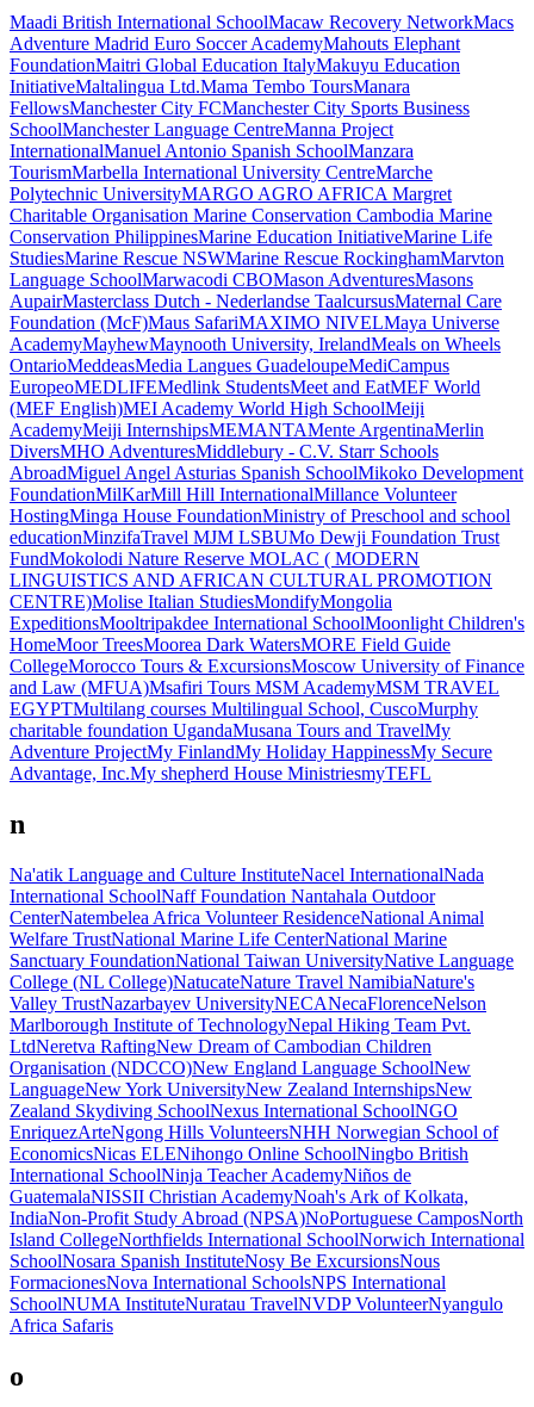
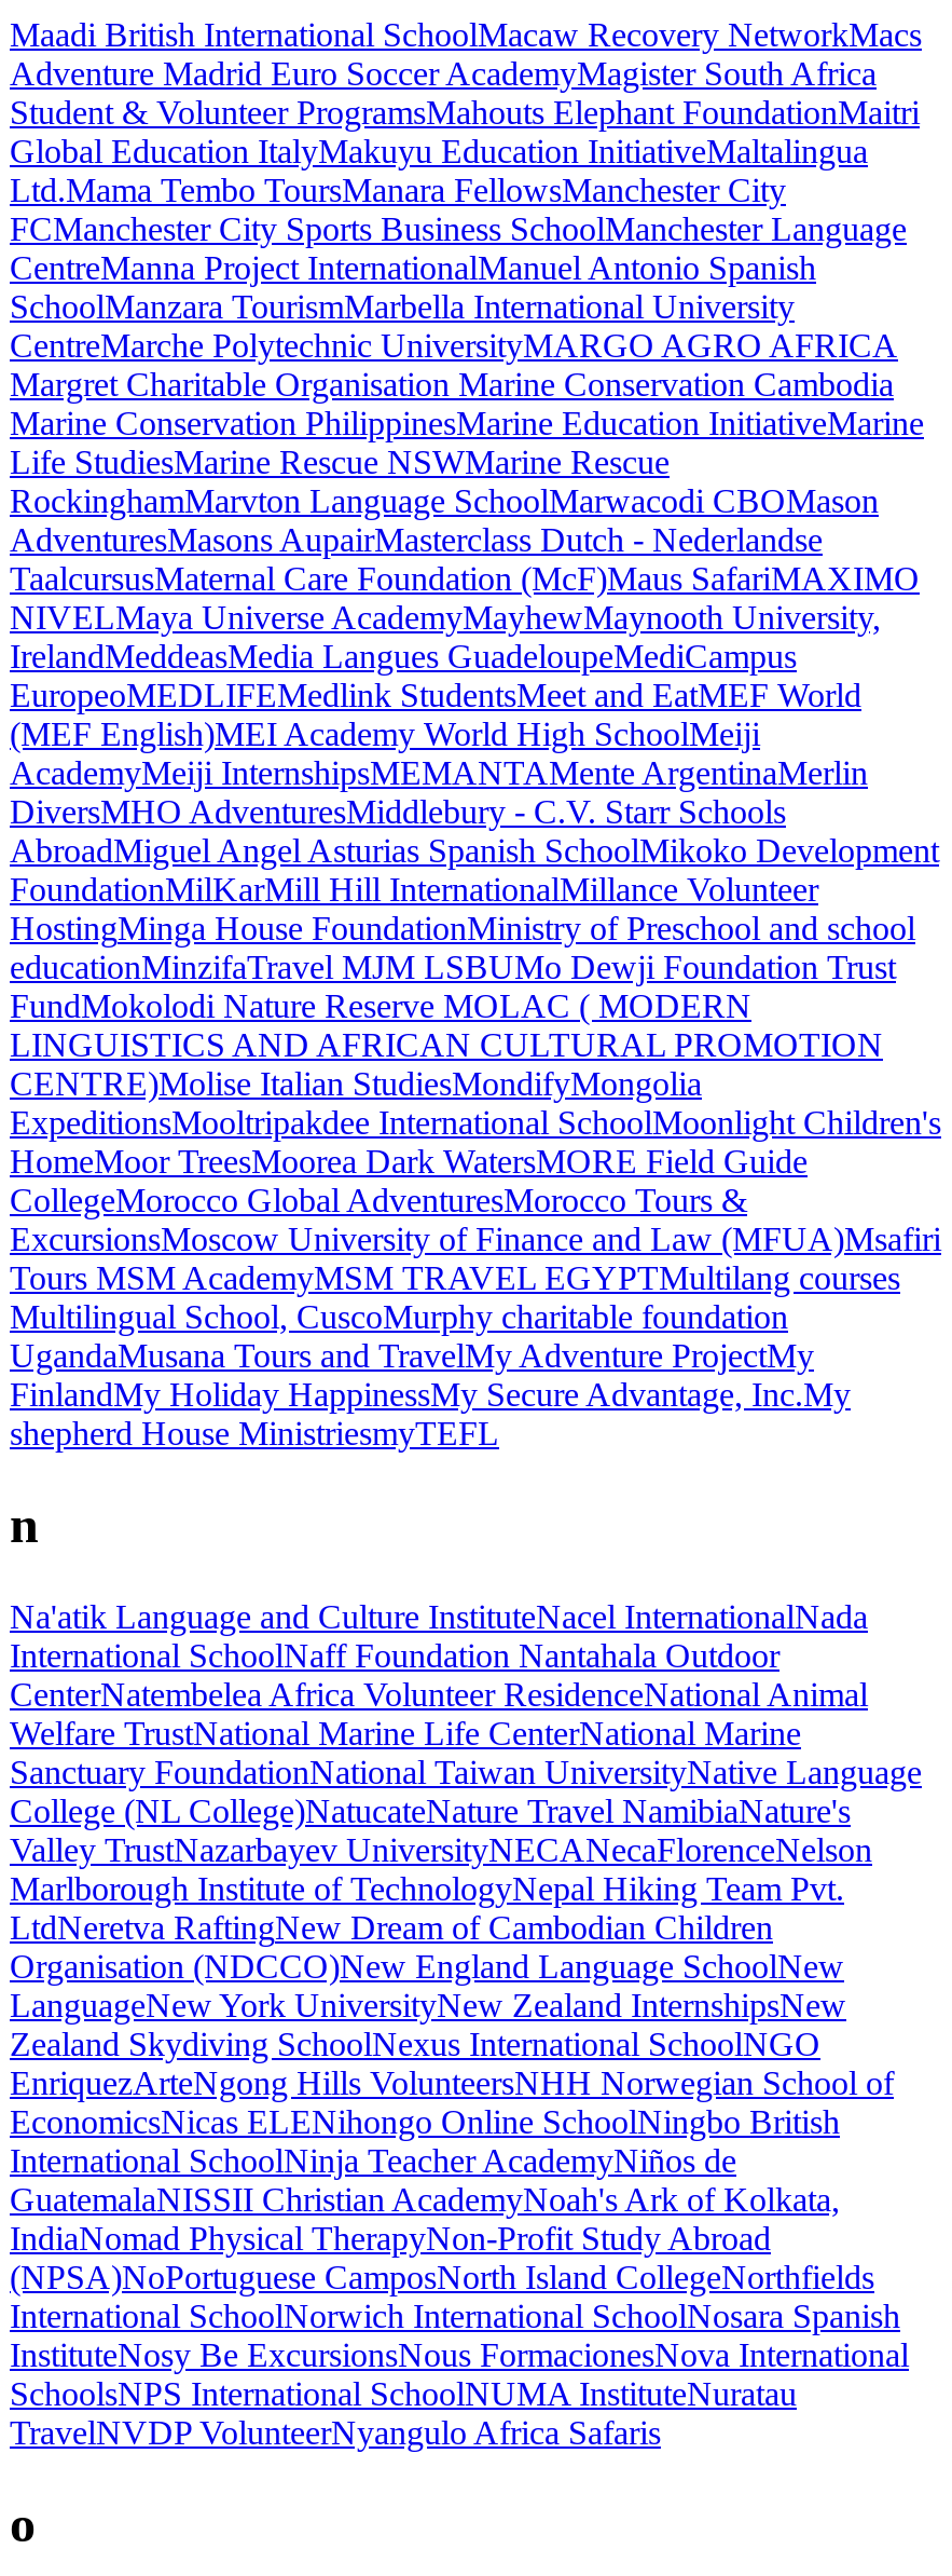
[10,33,504,376] Adventure Madrid Euro Soccer AcademyMahouts Elephant | FoundationMaitri Global Education ItalyMakuyu Education | InitiativeMaltalingua Ltd.Mama Tembo ToursManara | FellowsManchester City FCManchester City Sports Business | SchoolManchester Language CentreManna Project | InternationalManuel Antonio Spanish SchoolManzara | TourismMarbella International University CentreMarche | Polytechnic UniversityMARGO AGRO AFRICA Margret | Charitable Organisation Marine Conservation Cambodia Marine | Conservation PhilippinesMarine Education InitiativeMarine Life | StudiesMarine Rescue NSWMarine Rescue RockinghamMarvton | Language SchoolMarwacodi CBOMason AdventuresMasons | AupairMasterclass Dutch - Nederlandse TaalcursusMaternal Care | Foundation (McF)Maus SafariMAXIMO NIVELMaya Universe | AcademyMayhewMaynooth University, IrelandMeals on Wheels | OntarioMeddeasMedia Langues GuadeloupeMediCampus -> [10,55,924,674] Adventure Madrid Euro Soccer AcademyMagister South Africa | Student & Volunteer ProgramsMahouts Elephant FoundationMaitri | Global Education ItalyMakuyu Education InitiativeMaltalingua | Ltd.Mama Tembo ToursManara FellowsManchester City | FCManchester City Sports Business SchoolManchester Language | CentreManna Project InternationalManuel Antonio Spanish | SchoolManzara TourismMarbella International University | CentreMarche Polytechnic UniversityMARGO AGRO AFRICA | Margret Charitable Organisation Marine Conservation Cambodia | Marine Conservation PhilippinesMarine Education InitiativeMarine | Life StudiesMarine Rescue NSWMarine Rescue | RockinghamMarvton Language SchoolMarwacodi CBOMason | AdventuresMasons AupairMasterclass Dutch - Nederlandse | TaalcursusMaternal Care Foundation (McF)Maus SafariMAXIMO | NIVELMaya Universe AcademyMayhewMaynooth University, | IrelandMeddeasMedia Langues GuadeloupeMediCampus
[10,656,524,783] CollegeMorocco Tours & ExcursionsMoscow University of Finance | and Law (MFUA)Msafiri Tours MSM AcademyMSM TRAVEL | EGYPTMultilang courses Multilingual School, CuscoMurphy | charitable foundation UgandaMusana Tours and TravelMy | Adventure ProjectMy FinlandMy Holiday HappinessMy Secure | Advantage, Inc.My shepherd House MinistriesmyTEFL -> [10,1182,941,1451] CollegeMorocco Global AdventuresMorocco Tours & | ExcursionsMoscow University of Finance and Law (MFUA)Msafiri | Tours MSM AcademyMSM TRAVEL EGYPTMultilang courses | Multilingual School, CuscoMurphy charitable foundation | UgandaMusana Tours and TravelMy Adventure ProjectMy | FinlandMy Holiday HappinessMy Secure Advantage, Inc.My | shepherd House MinistriesmyTEFL
[10,1208,524,1335] IndiaNon-Profit Study Abroad (NPSA) NoPortuguese CamposNorth | Island CollegeNorthfields International SchoolNorwich International | SchoolNosara Spanish InstituteNosy Be ExcursionsNous | FormacionesNova International SchoolsNPS International | SchoolNUMA InstituteNuratau TravelNVDP VolunteerNyangulo | Africa Safaris -> [10,2219,909,2450] IndiaNomad Physical TherapyNon-Profit Study Abroad | (NPSA)NoPortuguese CamposNorth Island CollegeNorthfields | International SchoolNorwich International SchoolNosara Spanish | InstituteNosy Be ExcursionsNous FormacionesNova International | SchoolsNPS International SchoolNUMA InstituteNuratau | TravelNVDP VolunteerNyangulo Africa Safaris

